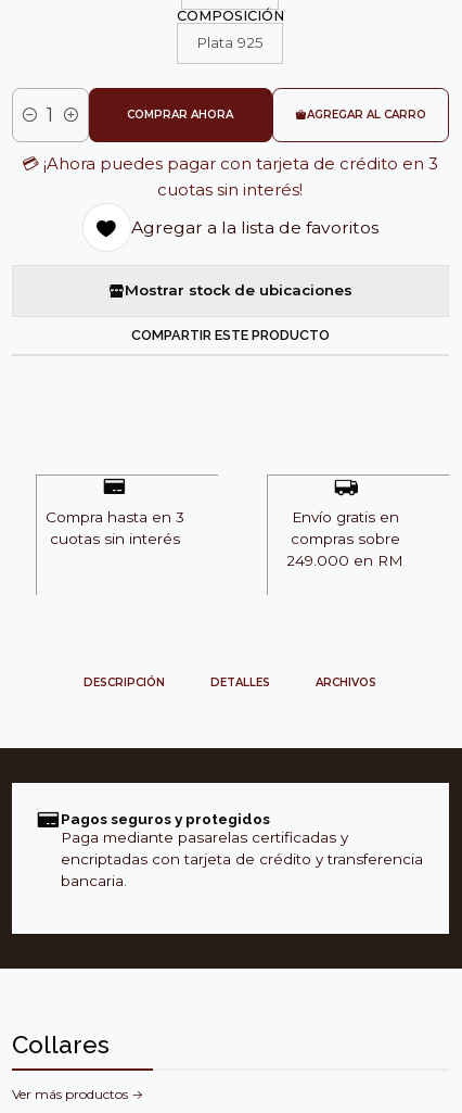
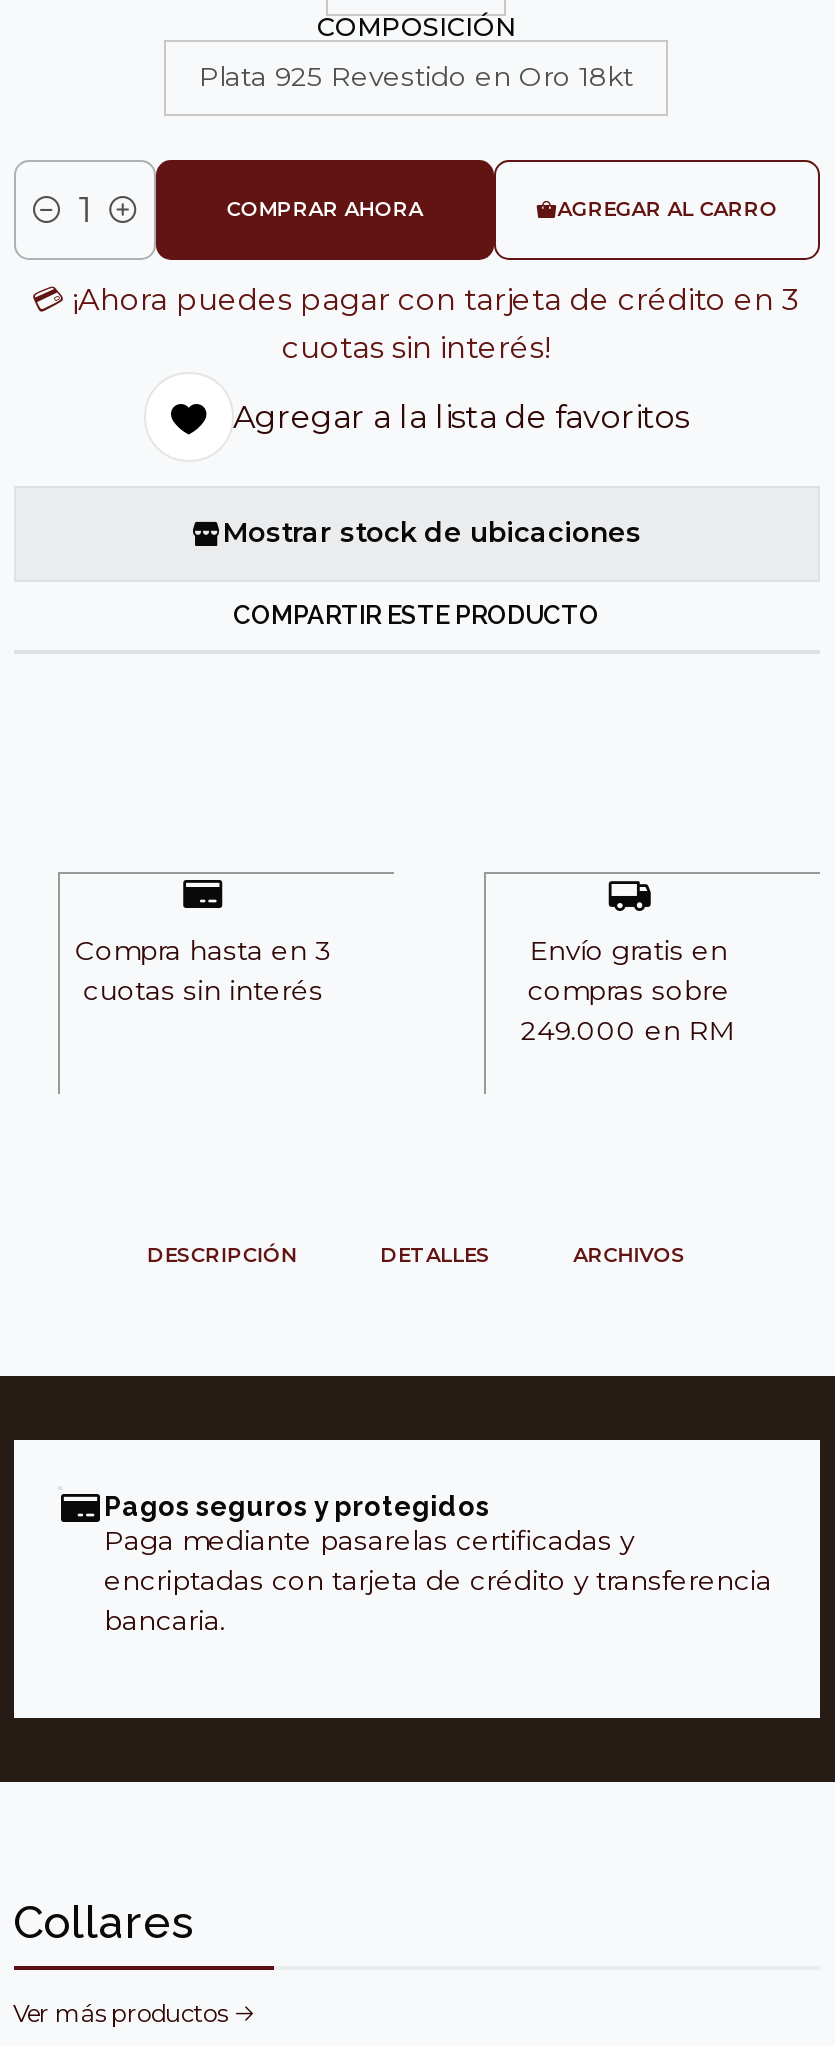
[196,34,264,51] Plata 925 -> [199,60,633,92] Plata 925 Revestido en Oro 18kt

